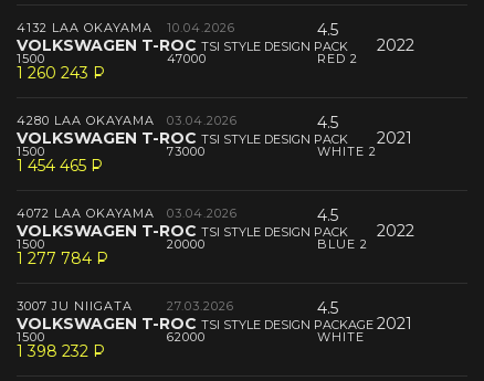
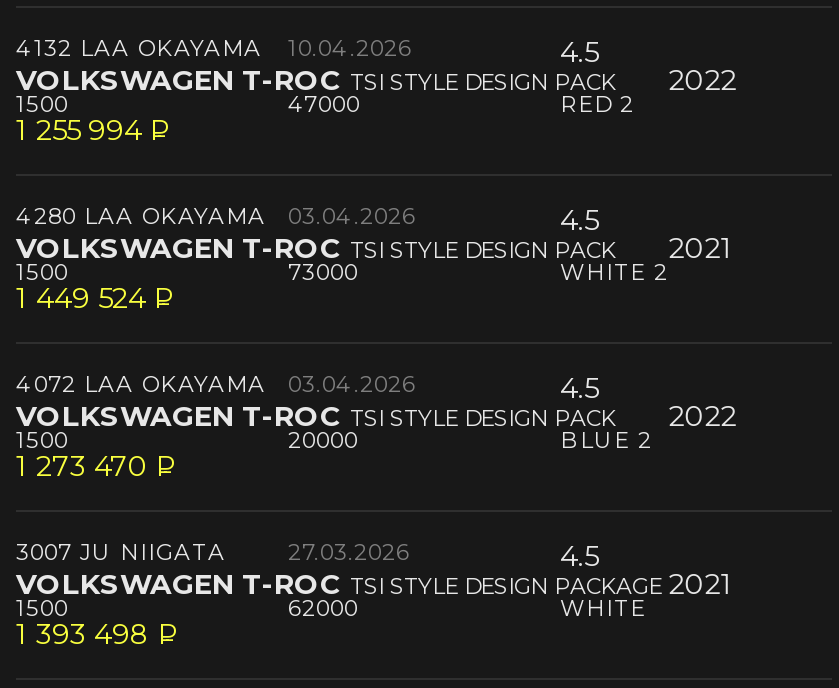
[17,63,105,83] 1 260 243 P -> [16,112,172,148] 1 255 994 P
[17,156,103,176] 1 454 465 P -> [16,280,176,316] 1 449 524 P
[17,248,108,268] 1 277 784 P -> [16,448,178,484] 1 273 470 P
[17,341,105,361] 1 398 232 P -> [16,616,180,652] 1 393 498 P

